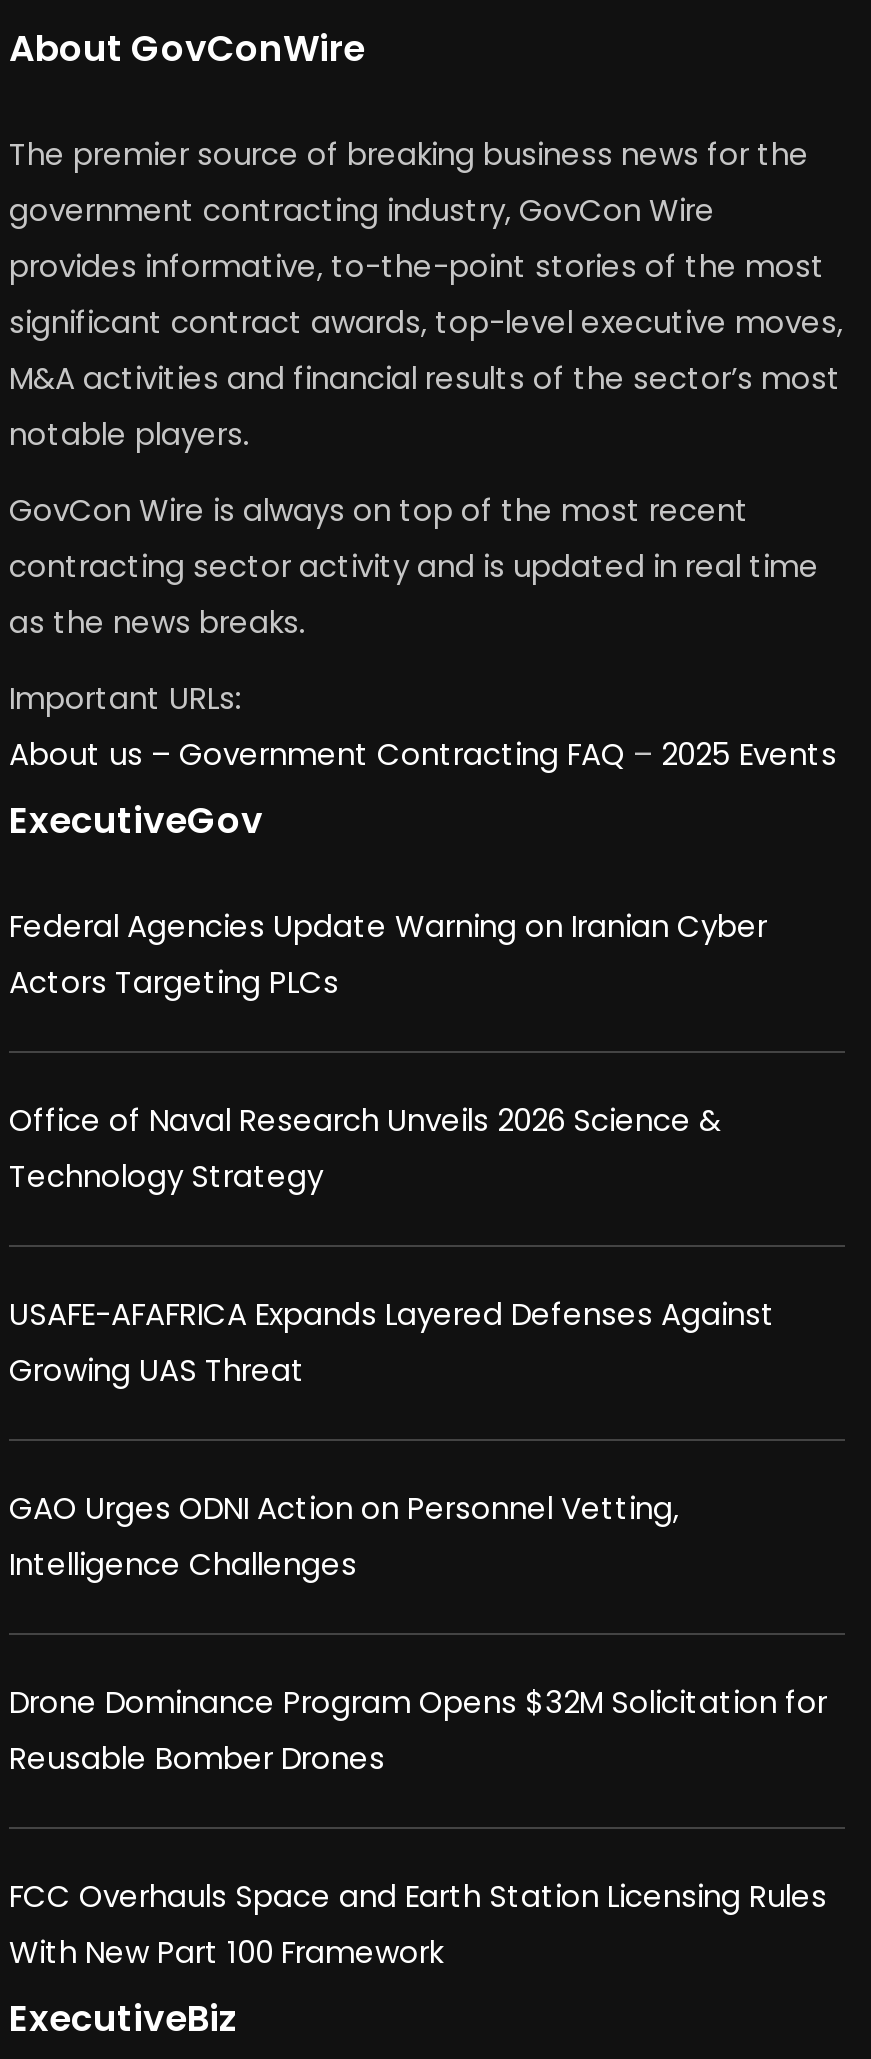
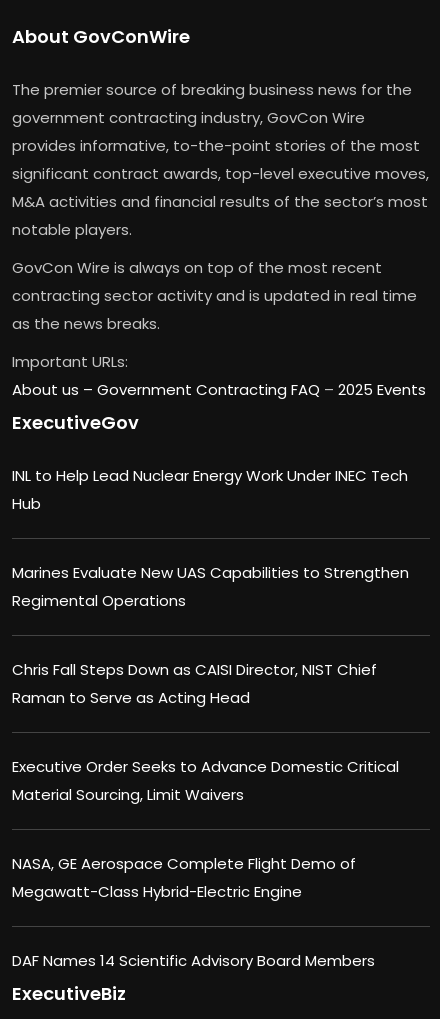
[9,905,767,1003] Federal Agencies Update Warning on Iranian Cyber | Actors Targeting PLCs -> [12,465,408,514] INL to Help Lead Nuclear Energy Work Under INEC Tech | Hub
[9,1099,721,1197] Office of Naval Research Unveils 2026 Science & | Technology Strategy -> [12,562,409,611] Marines Evaluate New UAS Capabilities to Strengthen | Regimental Operations
[9,1293,775,1391] USAFE-AFAFRICA Expands Layered Defenses Against | Growing UAS Threat -> [12,659,377,708] Chris Fall Steps Down as CAISI Director, NIST Chief | Raman to Serve as Acting Head
[9,1487,679,1585] GAO Urges ODNI Action on Personnel Vetting, | Intelligence Challenges -> [12,756,399,805] Executive Order Seeks to Advance Domestic Critical | Material Sourcing, Limit Waivers
[9,1681,827,1779] Drone Dominance Program Opens $32M Solicitation for | Reusable Bomber Drones -> [12,853,356,902] NASA, GE Aerospace Complete Flight Demo of | Megawatt-Class Hybrid-Electric Engine
[9,1875,827,1973] FCC Overhauls Space and Earth Station Licensing Rules | With New Part 100 Framework -> [12,950,375,971] DAF Names 14 Scientific Advisory Board Members

